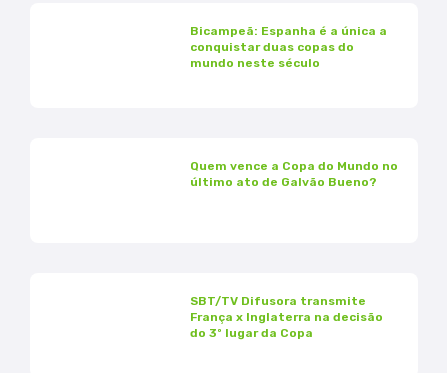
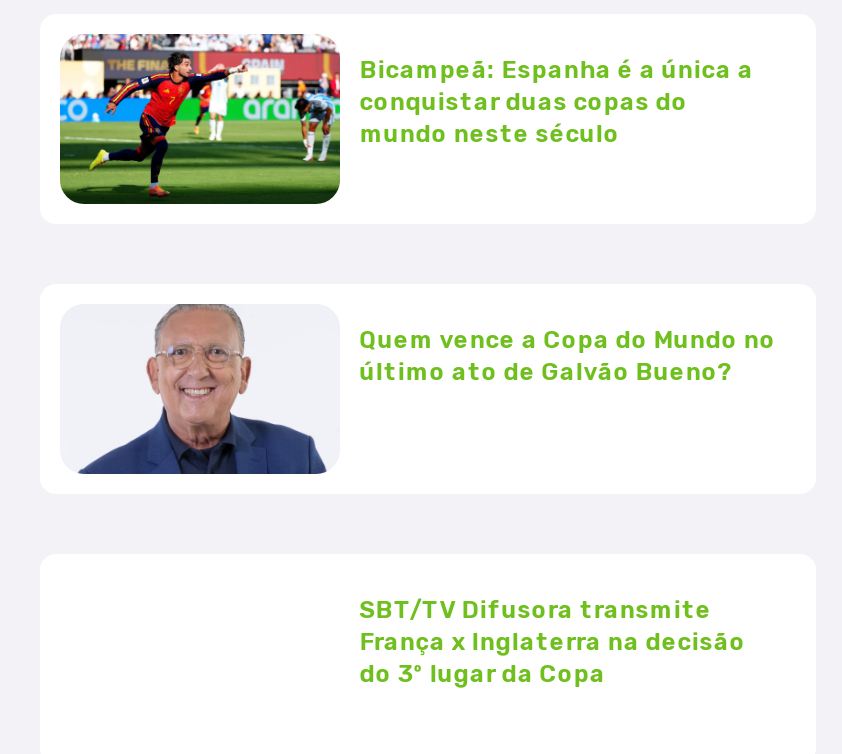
none -> [58,32,342,206] [image]
none -> [76,302,328,476] [image]

